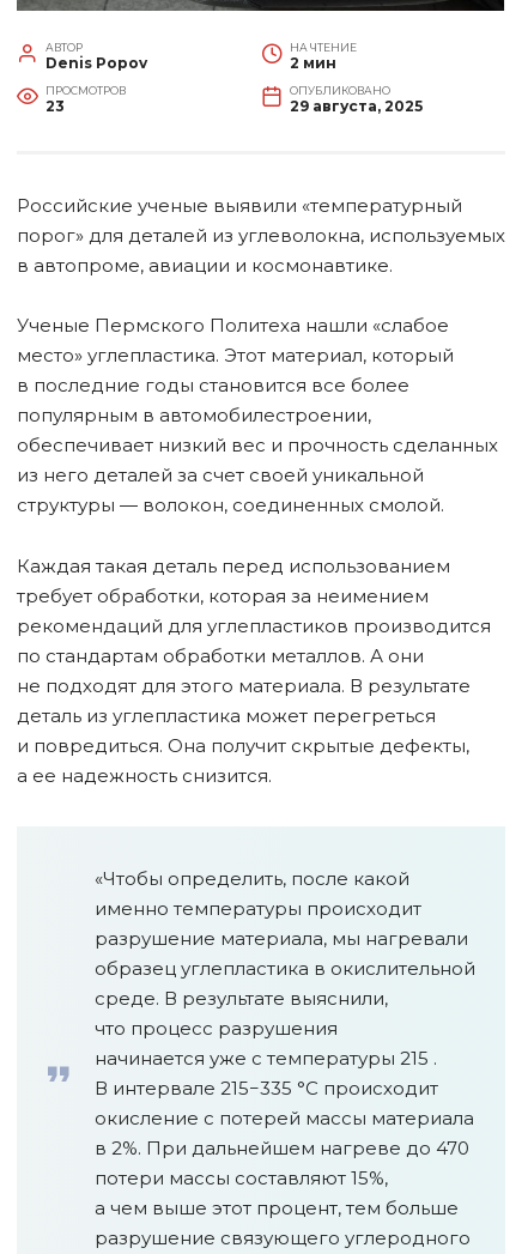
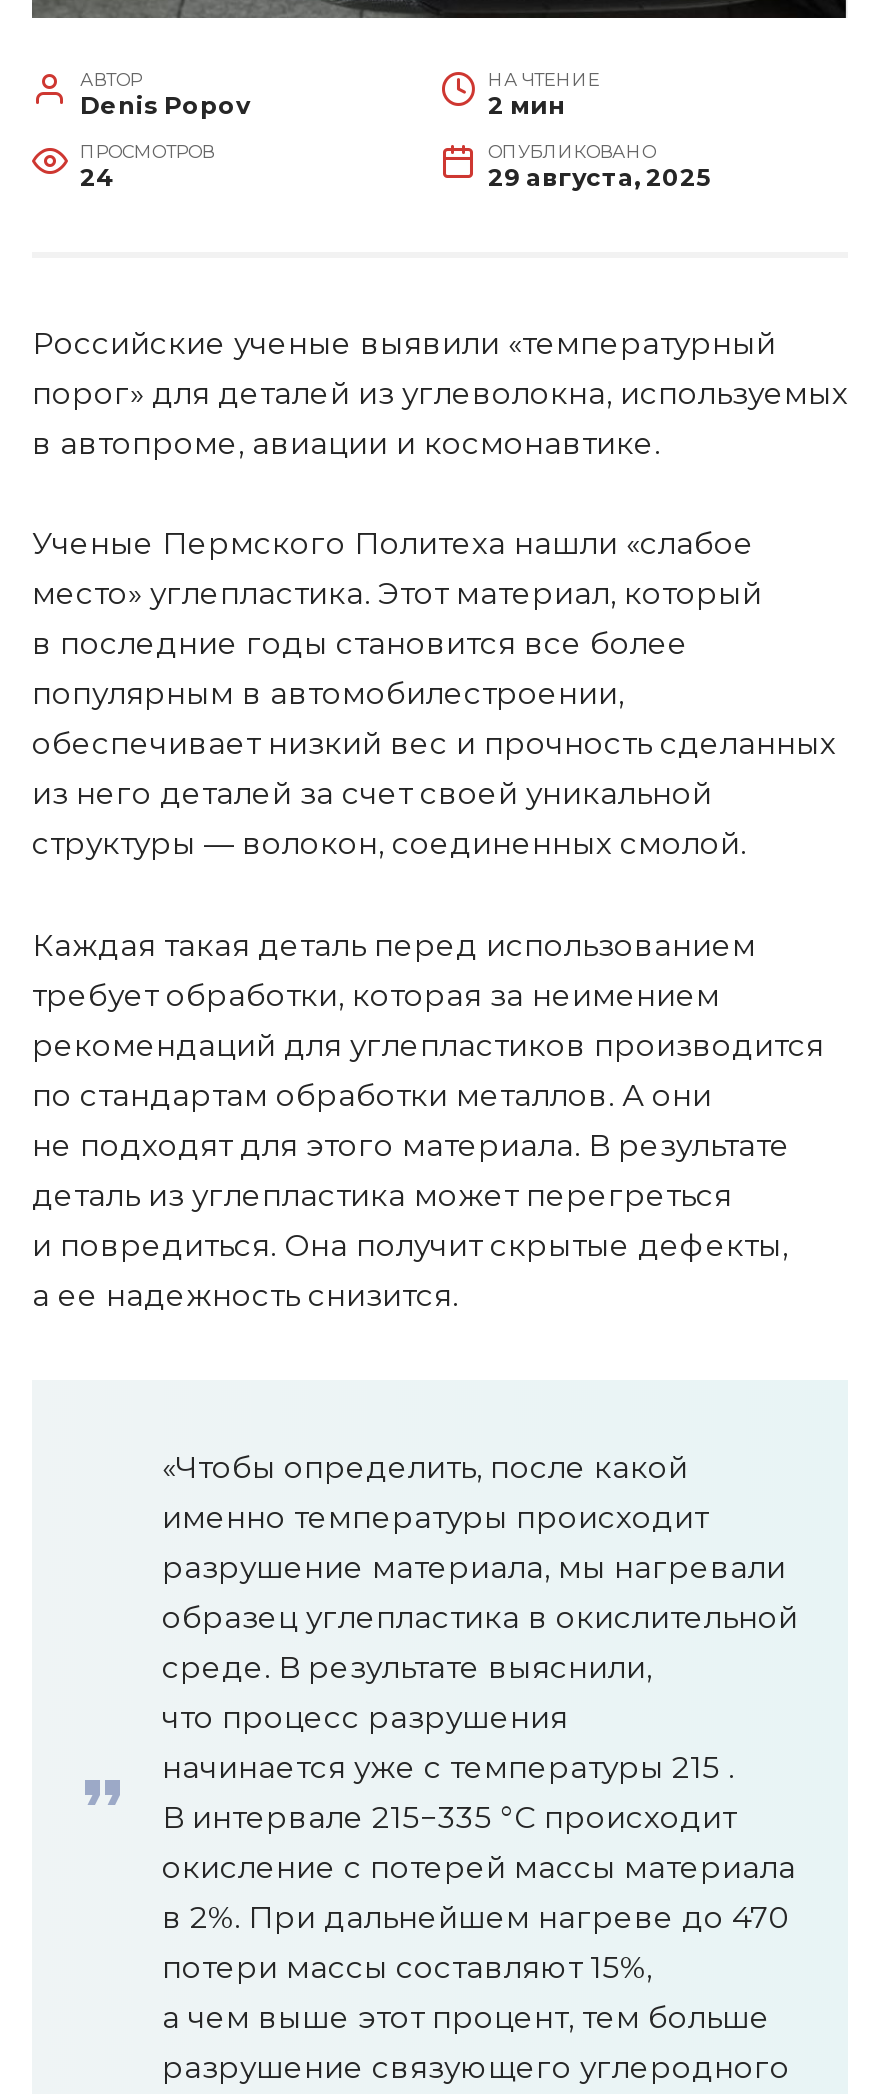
[45,97,65,115] 23 -> [80,161,114,191] 24

